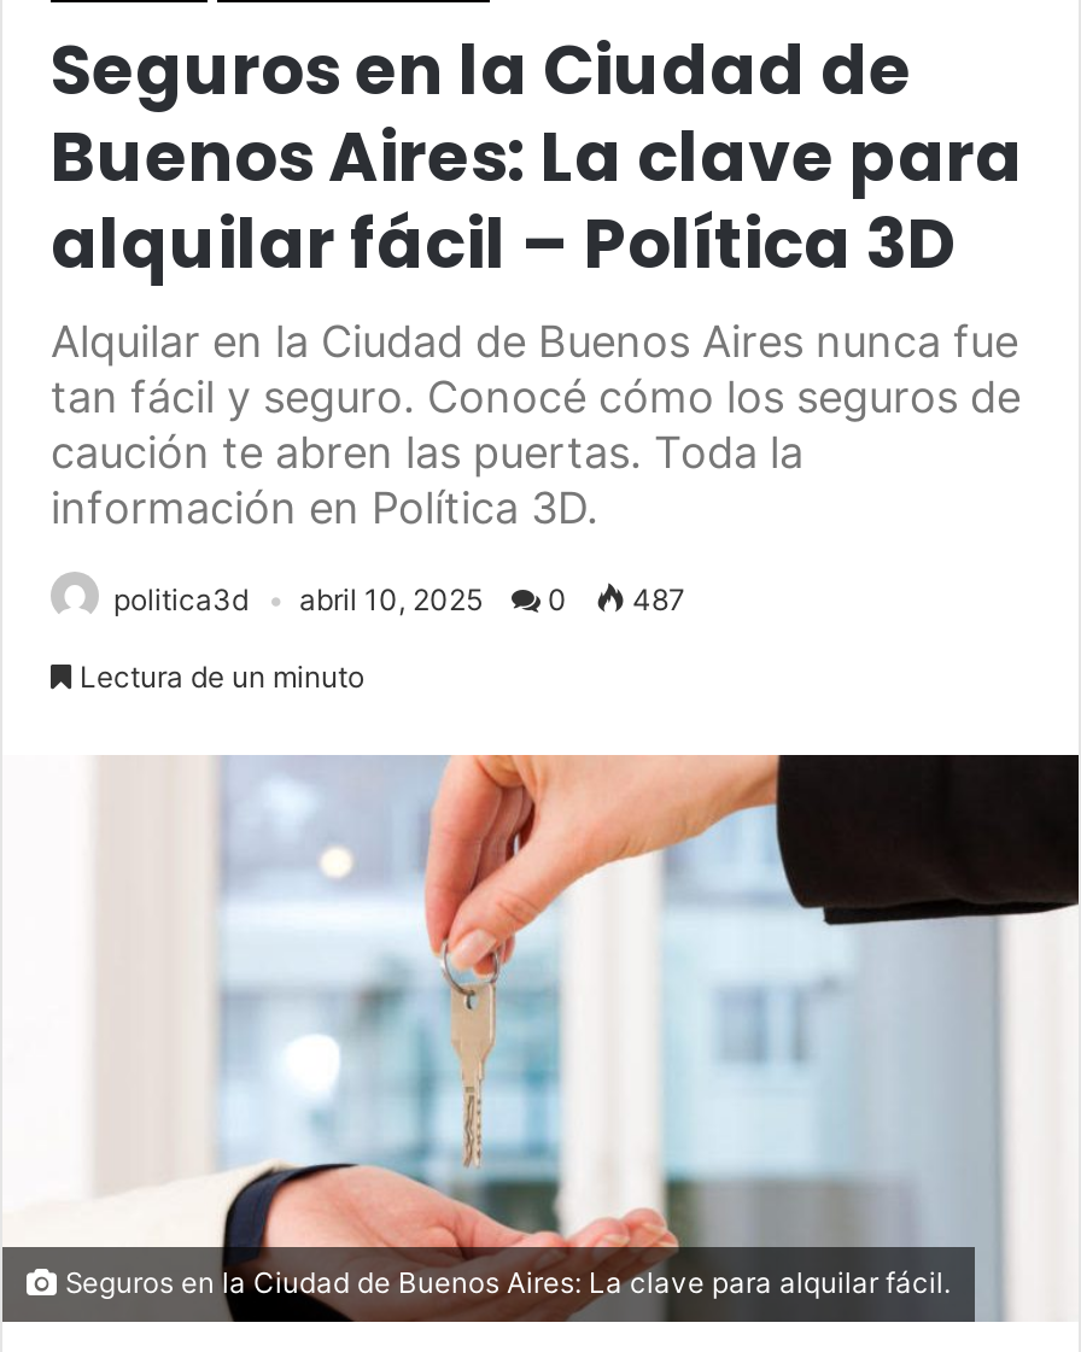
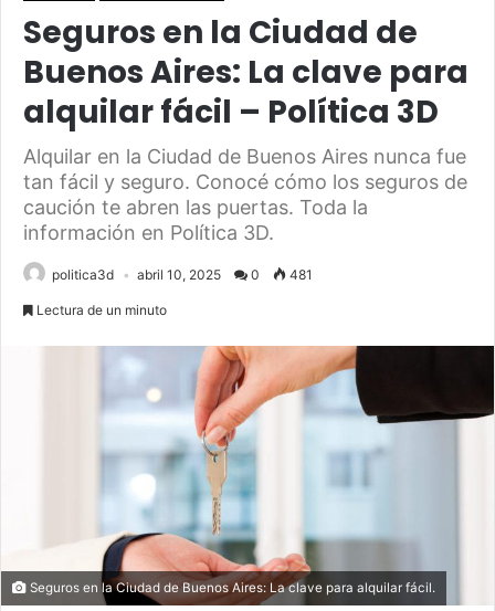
[113,580,685,617] politica3d abril 10, 2025 0 487 -> [52,266,313,282] politica3d abril 10, 2025 0 481

